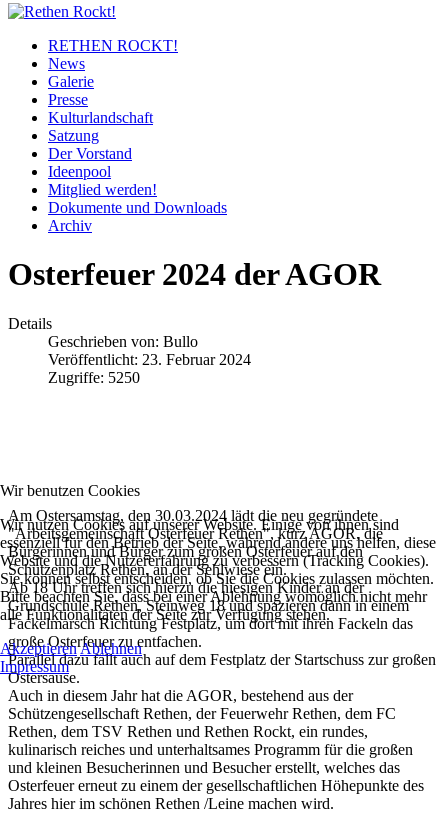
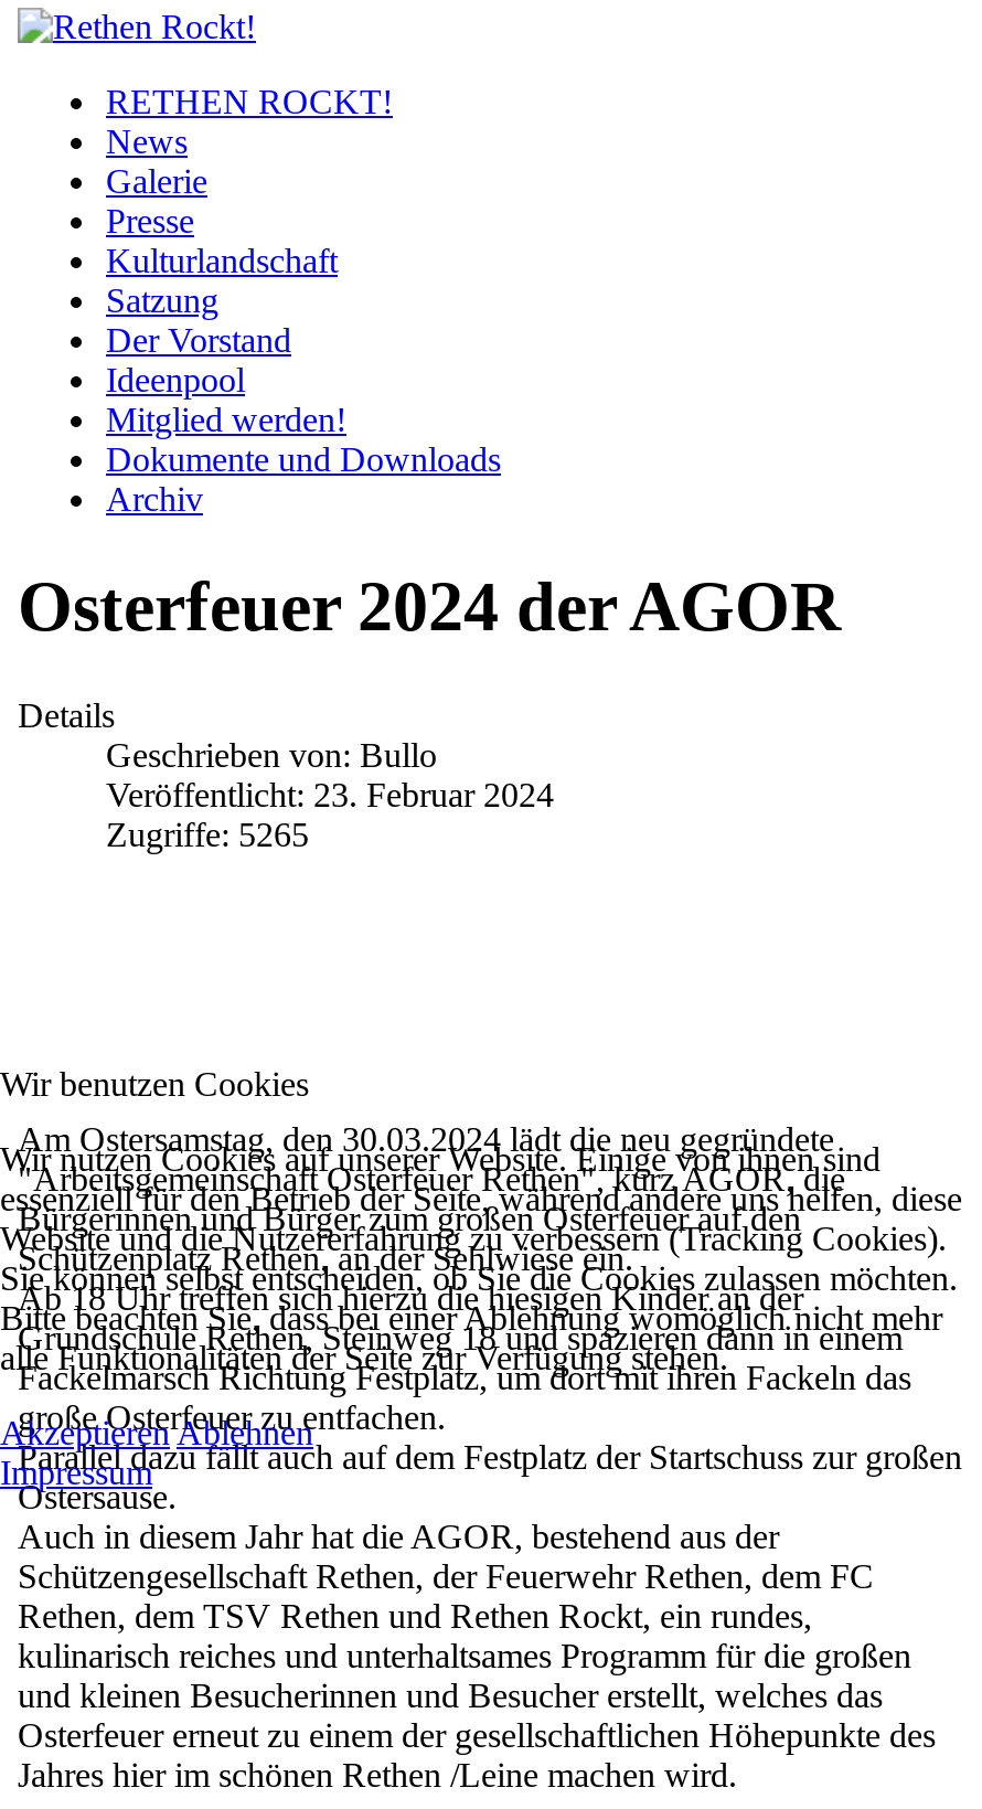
[48,369,140,386] Zugriffe: 5250 -> [106,815,309,853] Zugriffe: 5265

